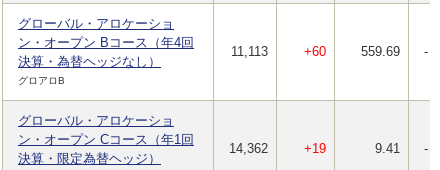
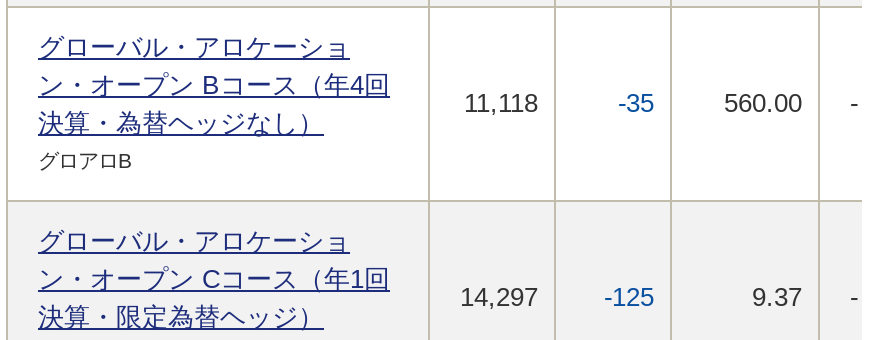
[231,44,268,59] 11,113 -> [464,89,538,119] 11,118
[304,44,326,59] +60 -> [618,89,654,119] -35
[361,44,400,59] 559.69 -> [724,89,802,119] 560.00
[229,141,268,156] 14,362 -> [460,283,538,313] 14,297
[304,141,326,156] +19 -> [604,283,654,313] -125
[375,141,400,156] 9.41 -> [752,283,802,313] 9.37

